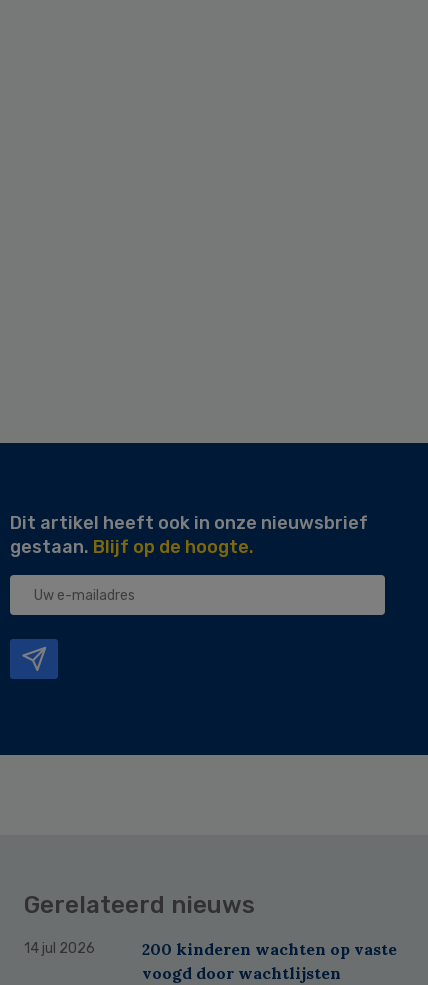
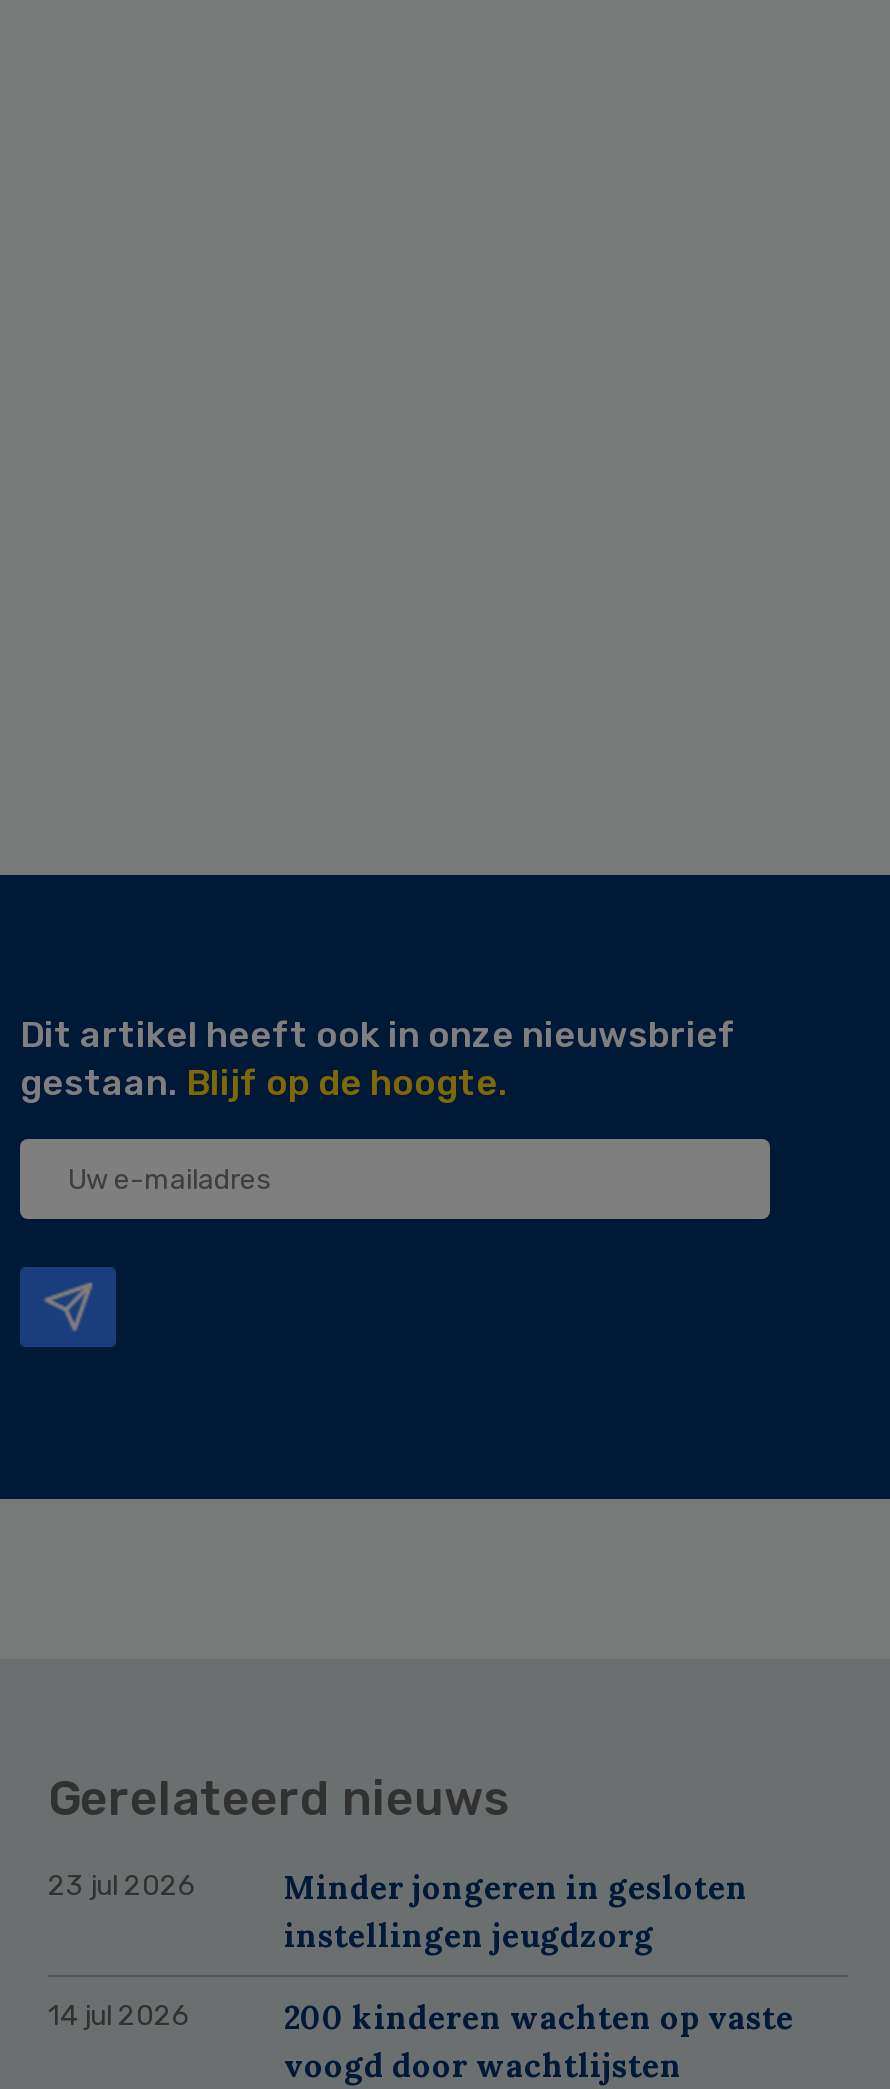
none -> [48,1866,748,1954] 23 jul 2026 | Minder jongeren in gesloten | instellingen jeugdzorg

